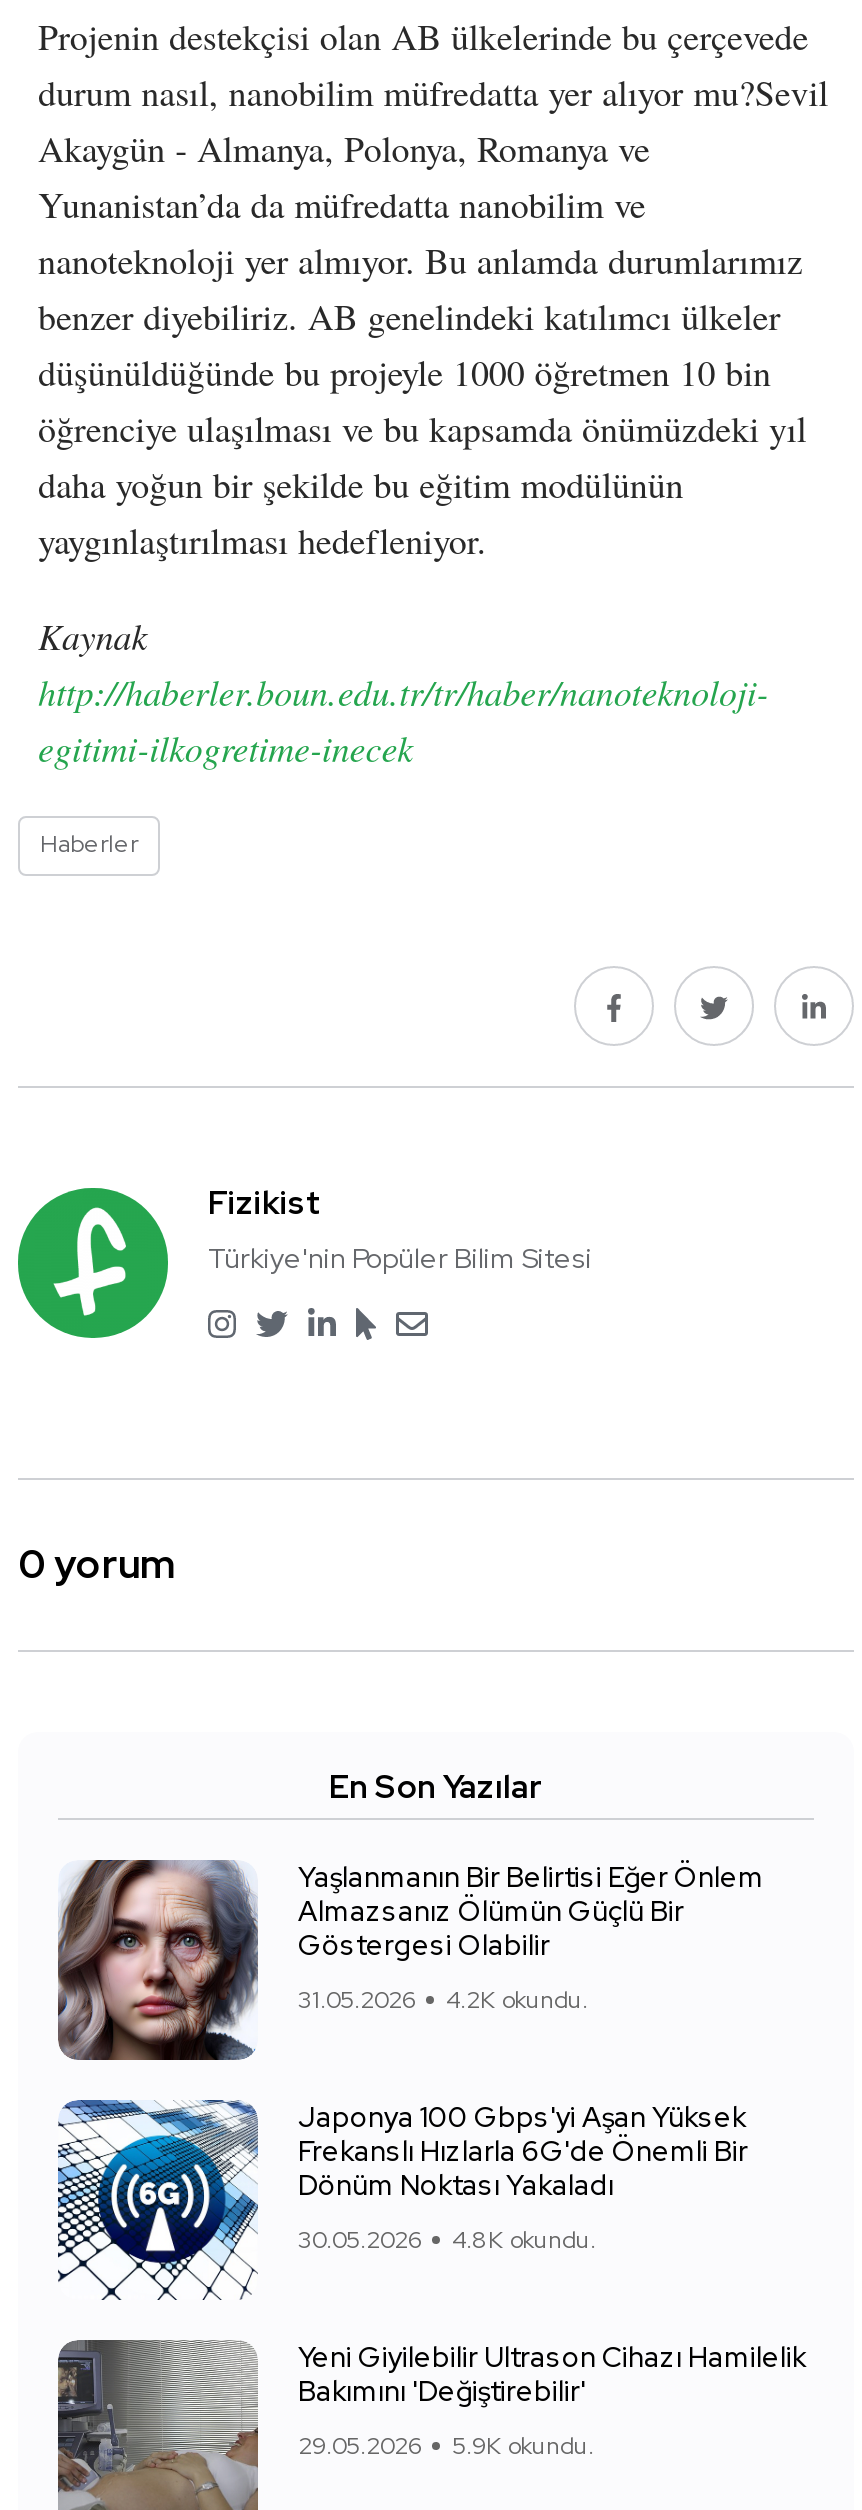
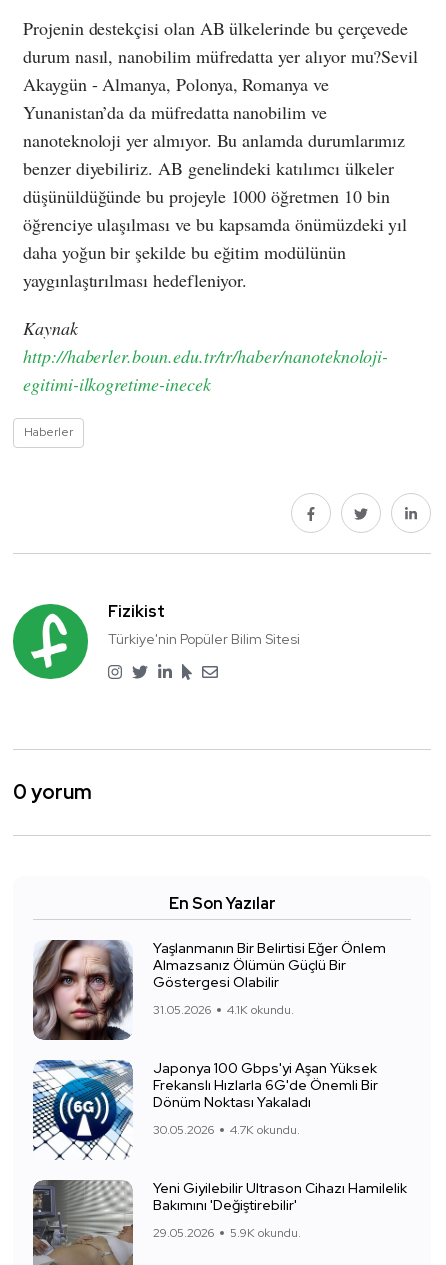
[298,1984,588,2016] 31.05.2026 4.2K okundu. -> [153,1002,294,1018] 31.05.2026 4.1K okundu.
[298,2224,596,2256] 30.05.2026 4.8K okundu. -> [153,1122,300,1138] 30.05.2026 4.7K okundu.

